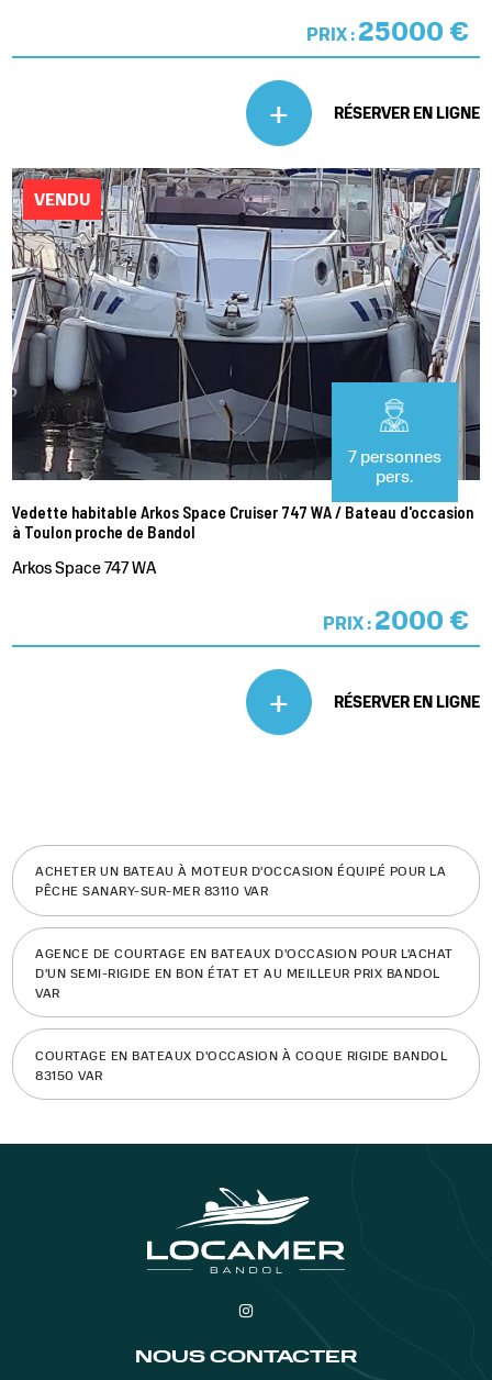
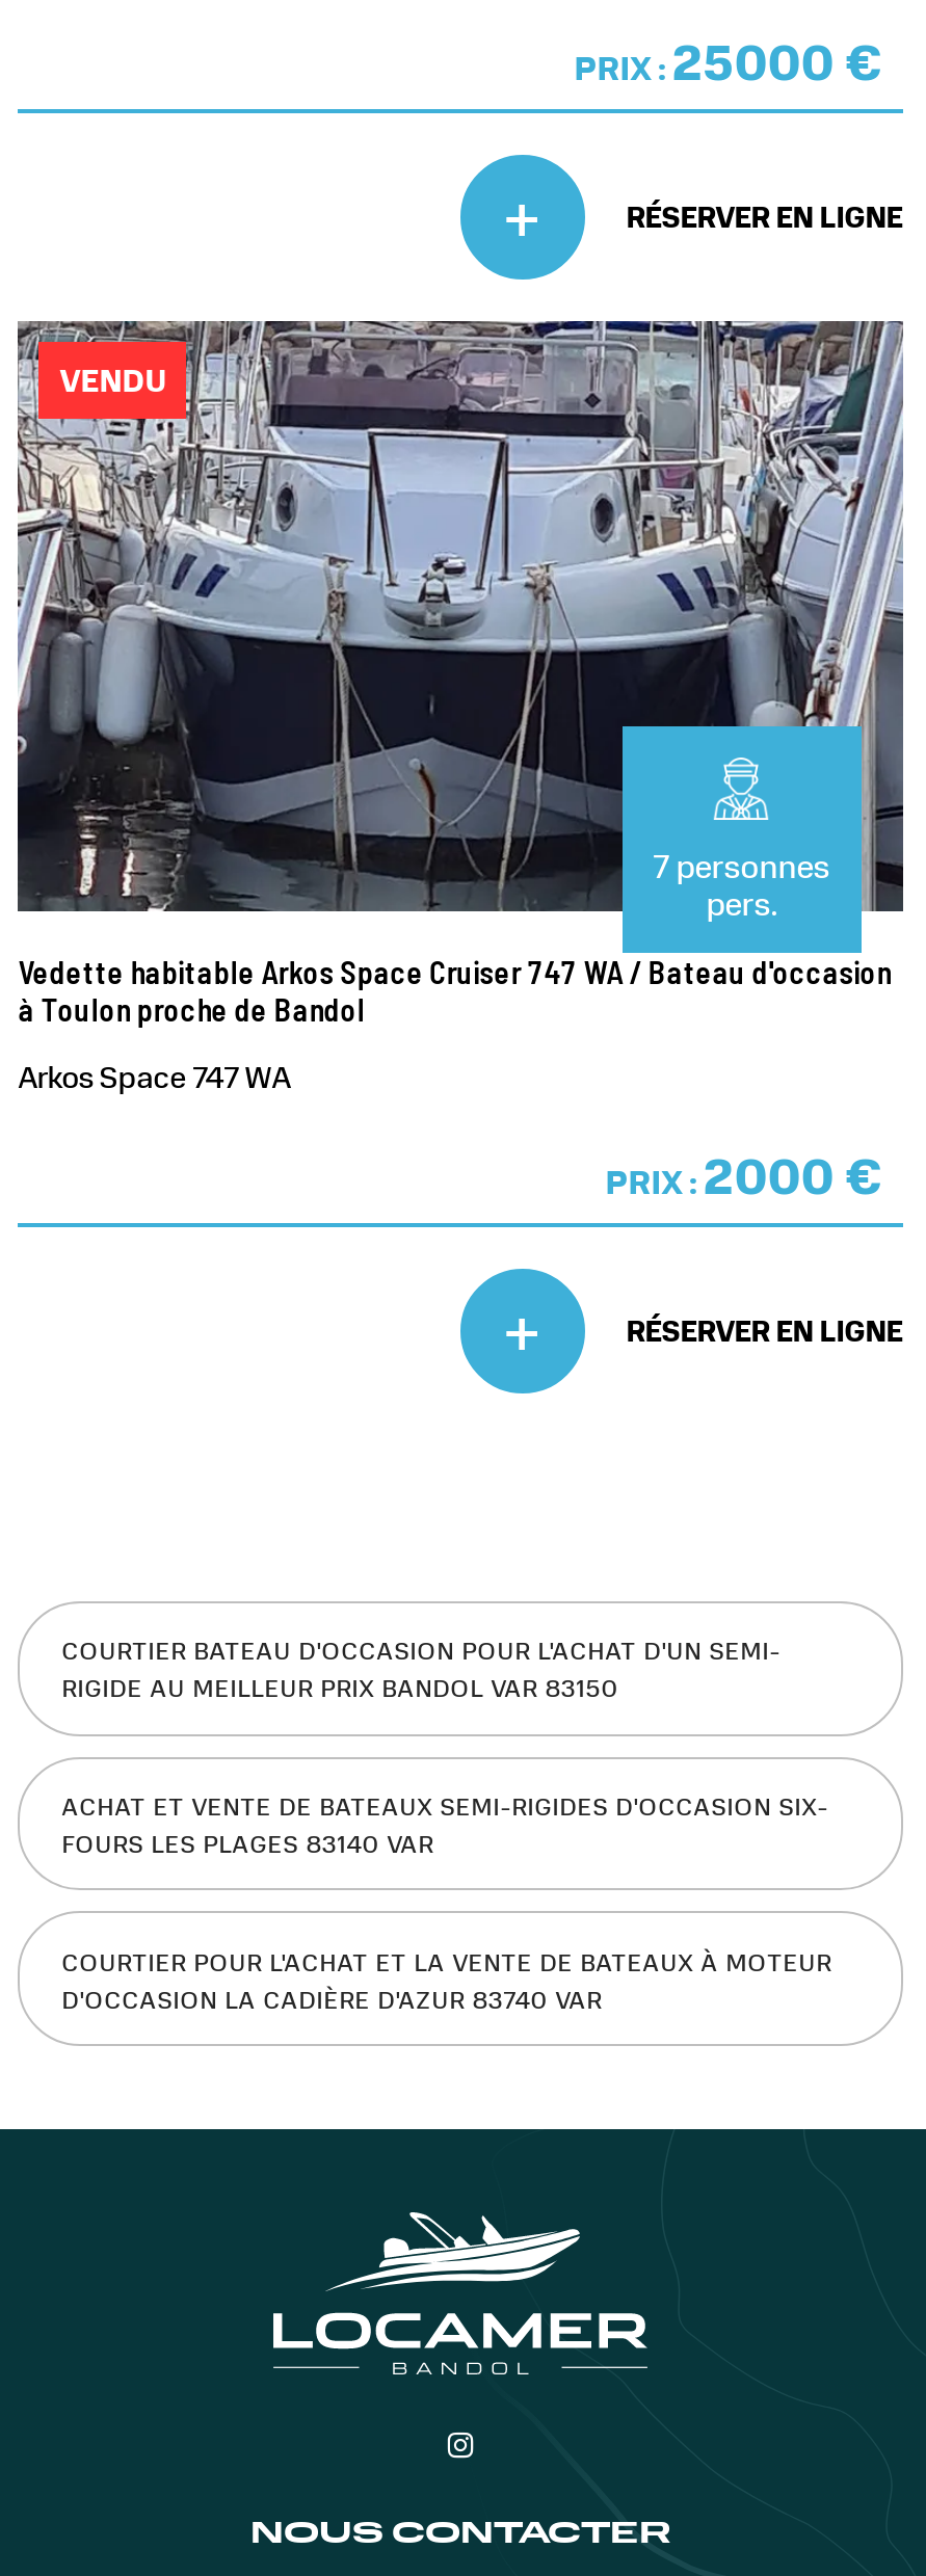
[35,862,446,899] ACHETER UN BATEAU À MOTEUR D'OCCASION ÉQUIPÉ POUR LA | PÊCHE SANARY-SUR-MER 83110 VAR -> [62,1633,781,1704] COURTIER BATEAU D'OCCASION POUR L'ACHAT D'UN SEMI- | RIGIDE AU MEILLEUR PRIX BANDOL VAR 83150
[35,944,453,1001] AGENCE DE COURTAGE EN BATEAUX D'OCCASION POUR L'ACHAT | D'UN SEMI-RIGIDE EN BON ÉTAT ET AU MEILLEUR PRIX BANDOL | VAR -> [62,1789,829,1859] ACHAT ET VENTE DE BATEAUX SEMI-RIGIDES D'OCCASION SIX- | FOURS LES PLAGES 83140 VAR
[35,1046,447,1083] COURTAGE EN BATEAUX D'OCCASION À COQUE RIGIDE BANDOL | 83150 VAR -> [62,1944,832,2014] COURTIER POUR L'ACHAT ET LA VENTE DE BATEAUX À MOTEUR | D'OCCASION LA CADIÈRE D'AZUR 83740 VAR

